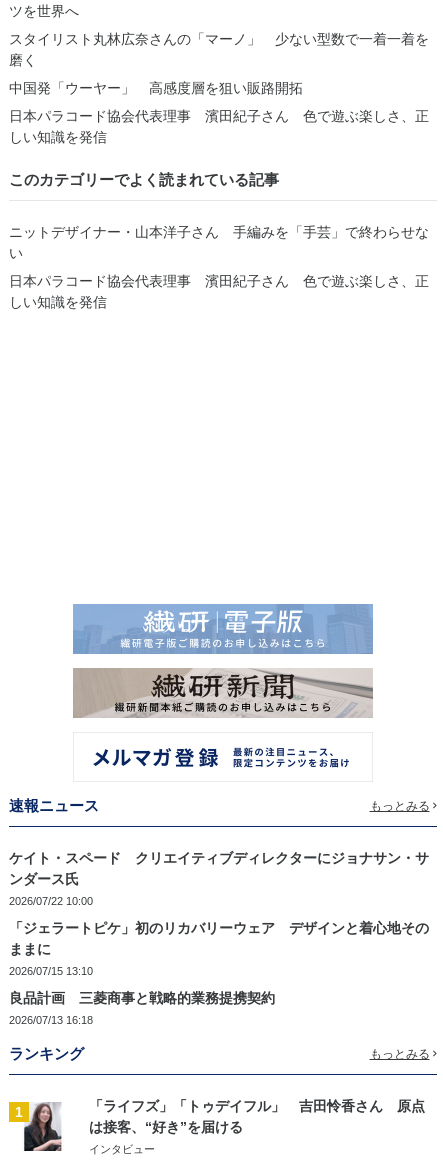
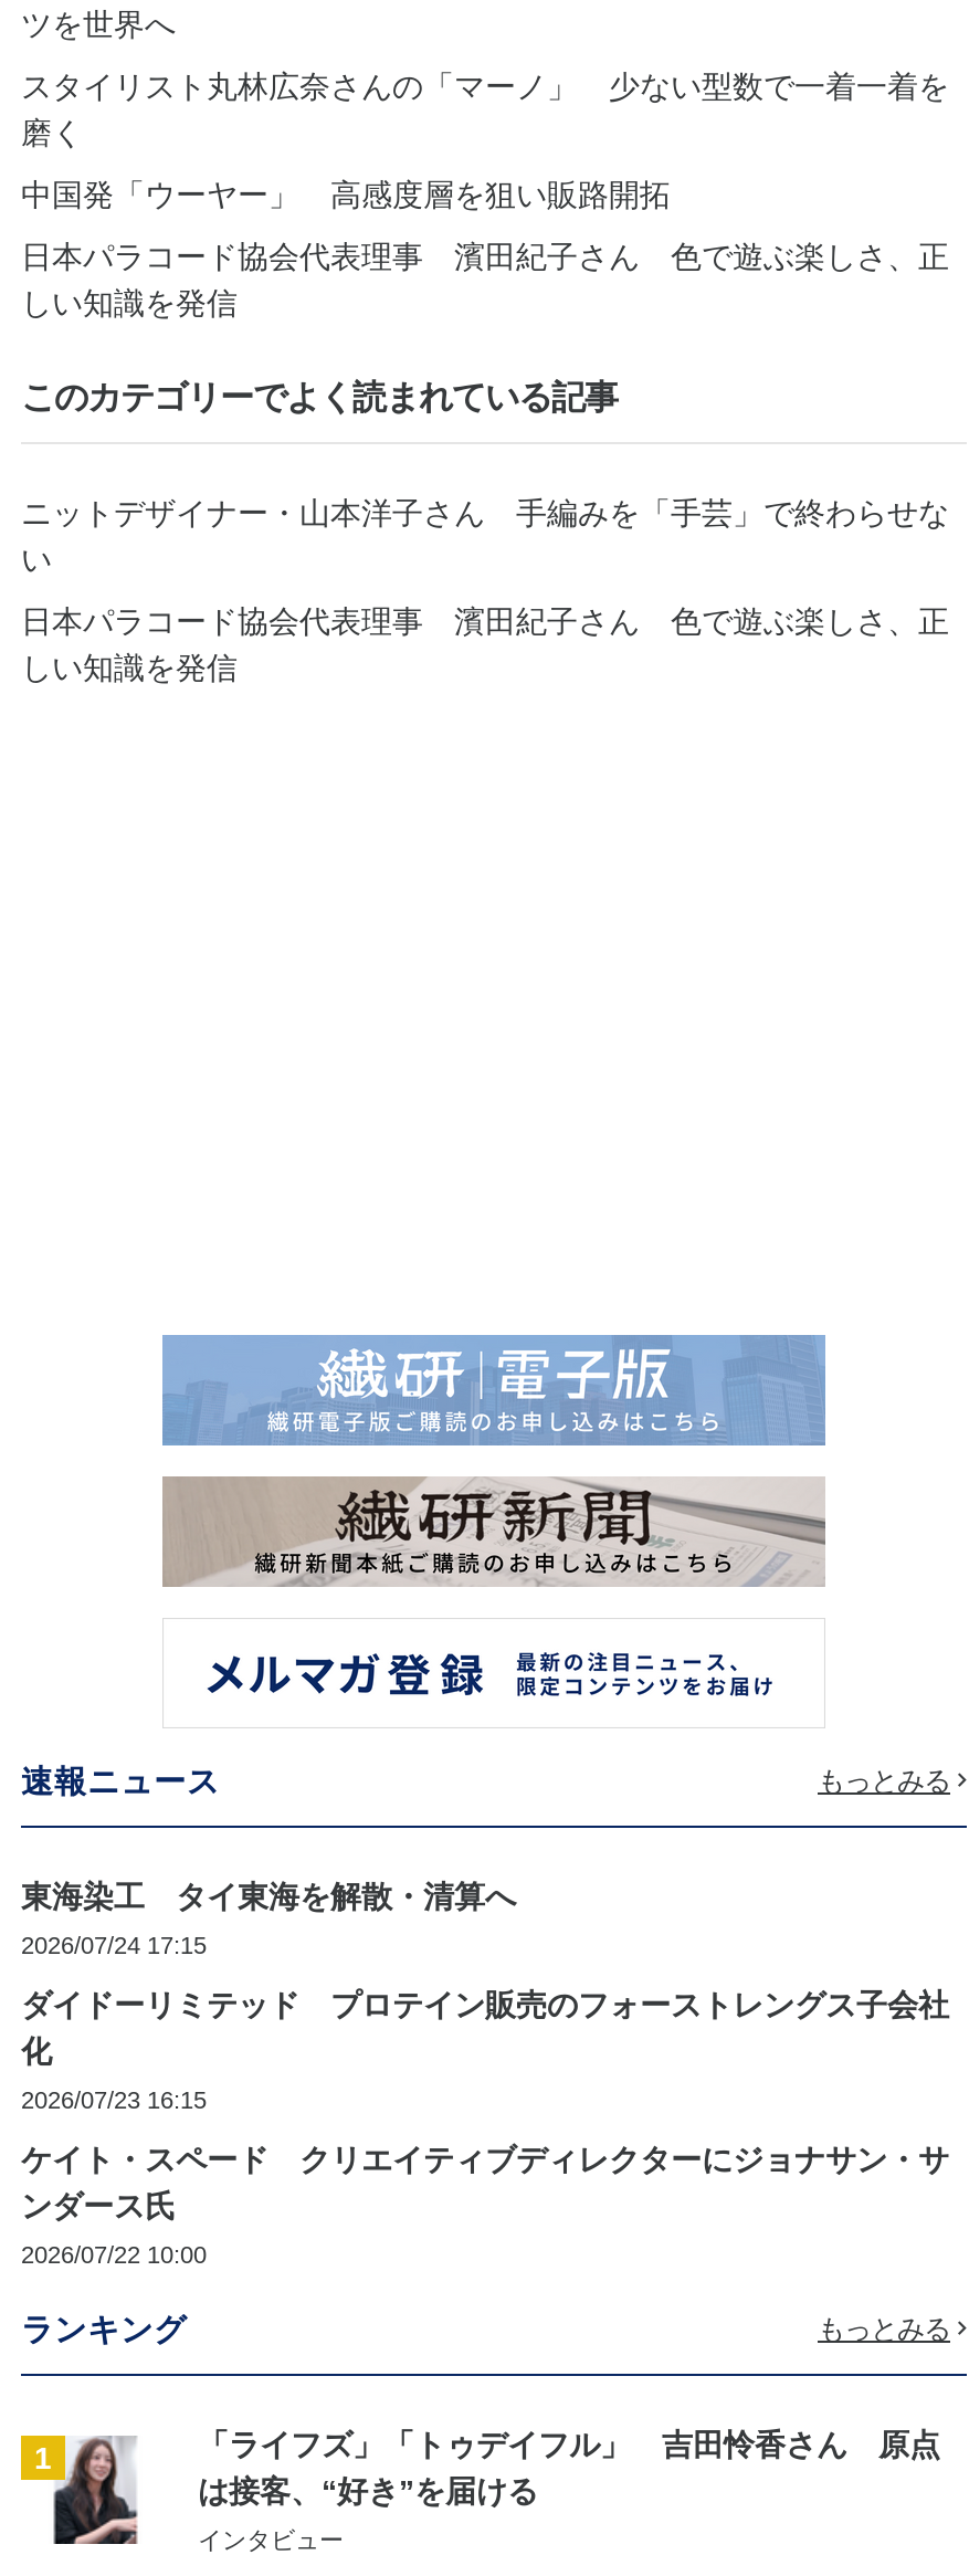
none -> [21,1878,949,2113] 東海染工 タイ東海を解散・清算へ | 2026/07/24 17:15 | ダイドーリミテッド プロテイン販売のフォーストレングス子会社 | 化 | 2026/07/23 16:15
moved [9,850,429,907] -> [21,2141,949,2267]: ケイト・スペード クリエイティブディレクターにジョナサン・サ | ンダース氏 | 2026/07/22 10:00
[9,920,429,1026] 「ジェラートピケ」初のリカバリーウェア デザインと着心地その | ままに | 2026/07/15 13:10 | 良品計画 三菱商事と戦略的業務提携契約 | 2026/07/13 16:18 -> none

